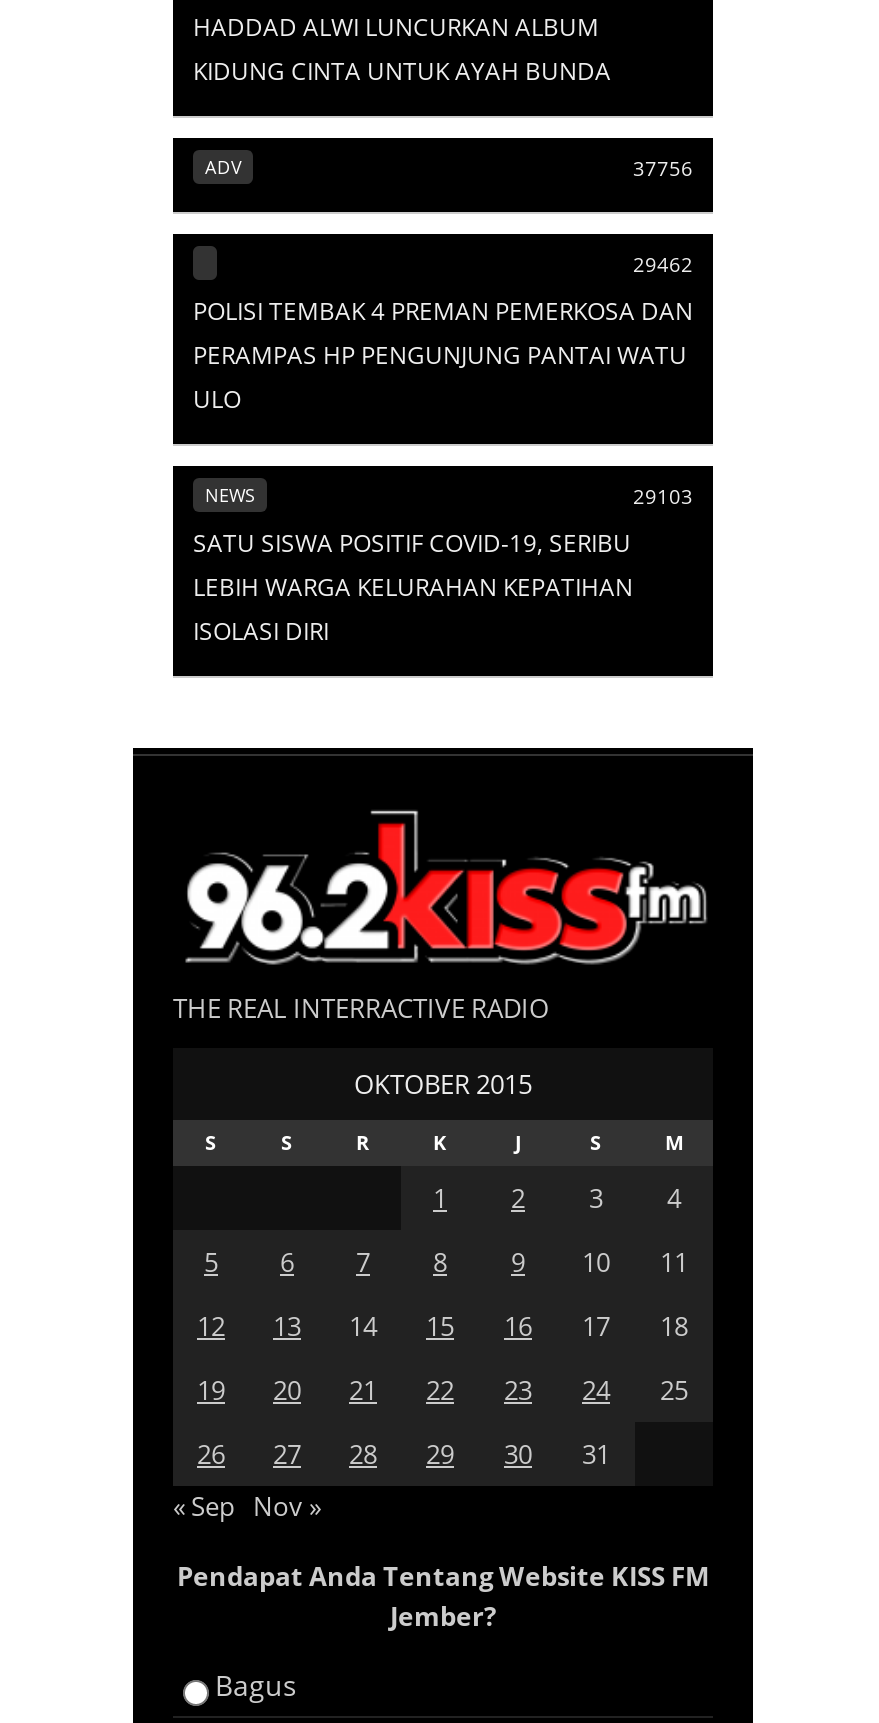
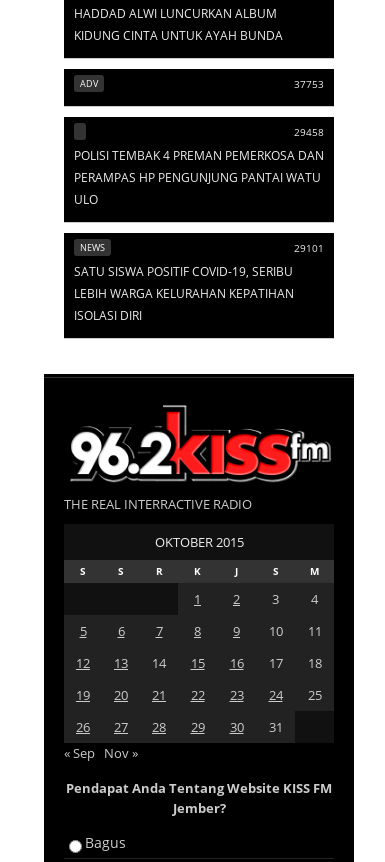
[633,154,693,182] 37756 -> [294,77,324,91] 37753
[633,250,693,278] 29462 -> [294,125,324,139] 29458
[633,482,693,510] 29103 -> [294,241,324,255] 29101

